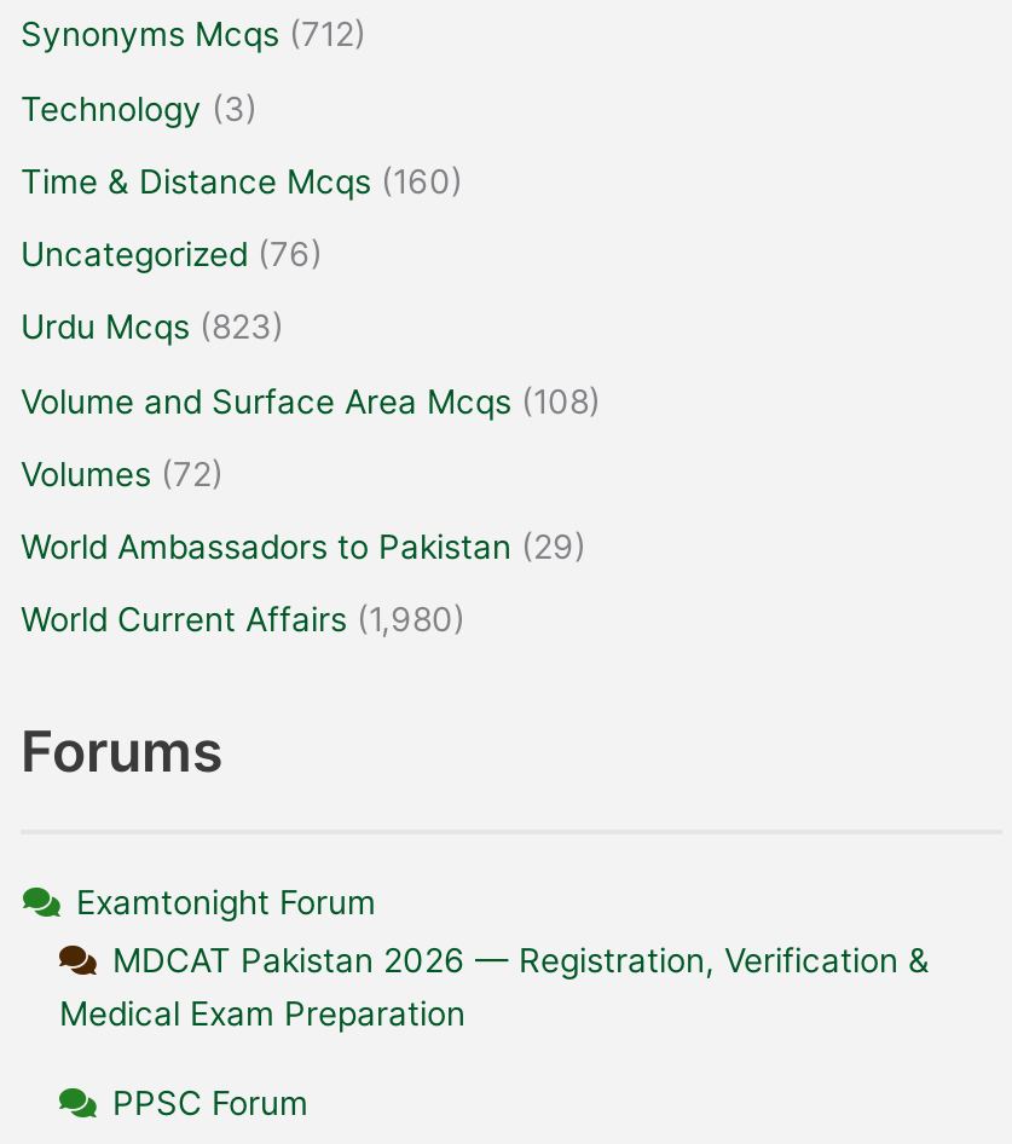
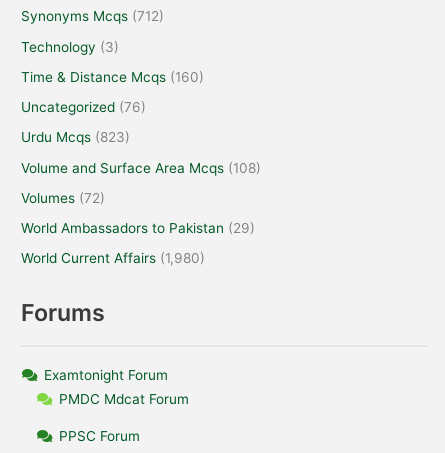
[59,940,930,1032] MDCAT Pakistan 2026 — Registration, Verification & | Medical Exam Preparation -> [59,390,189,406] PMDC Mdcat Forum

